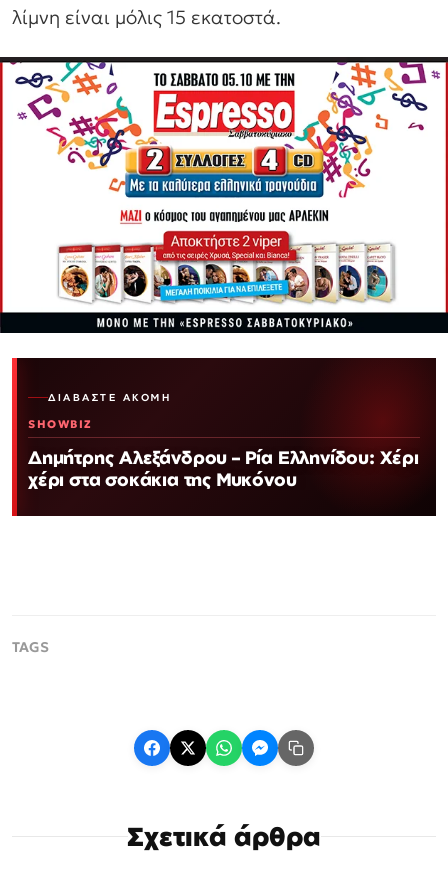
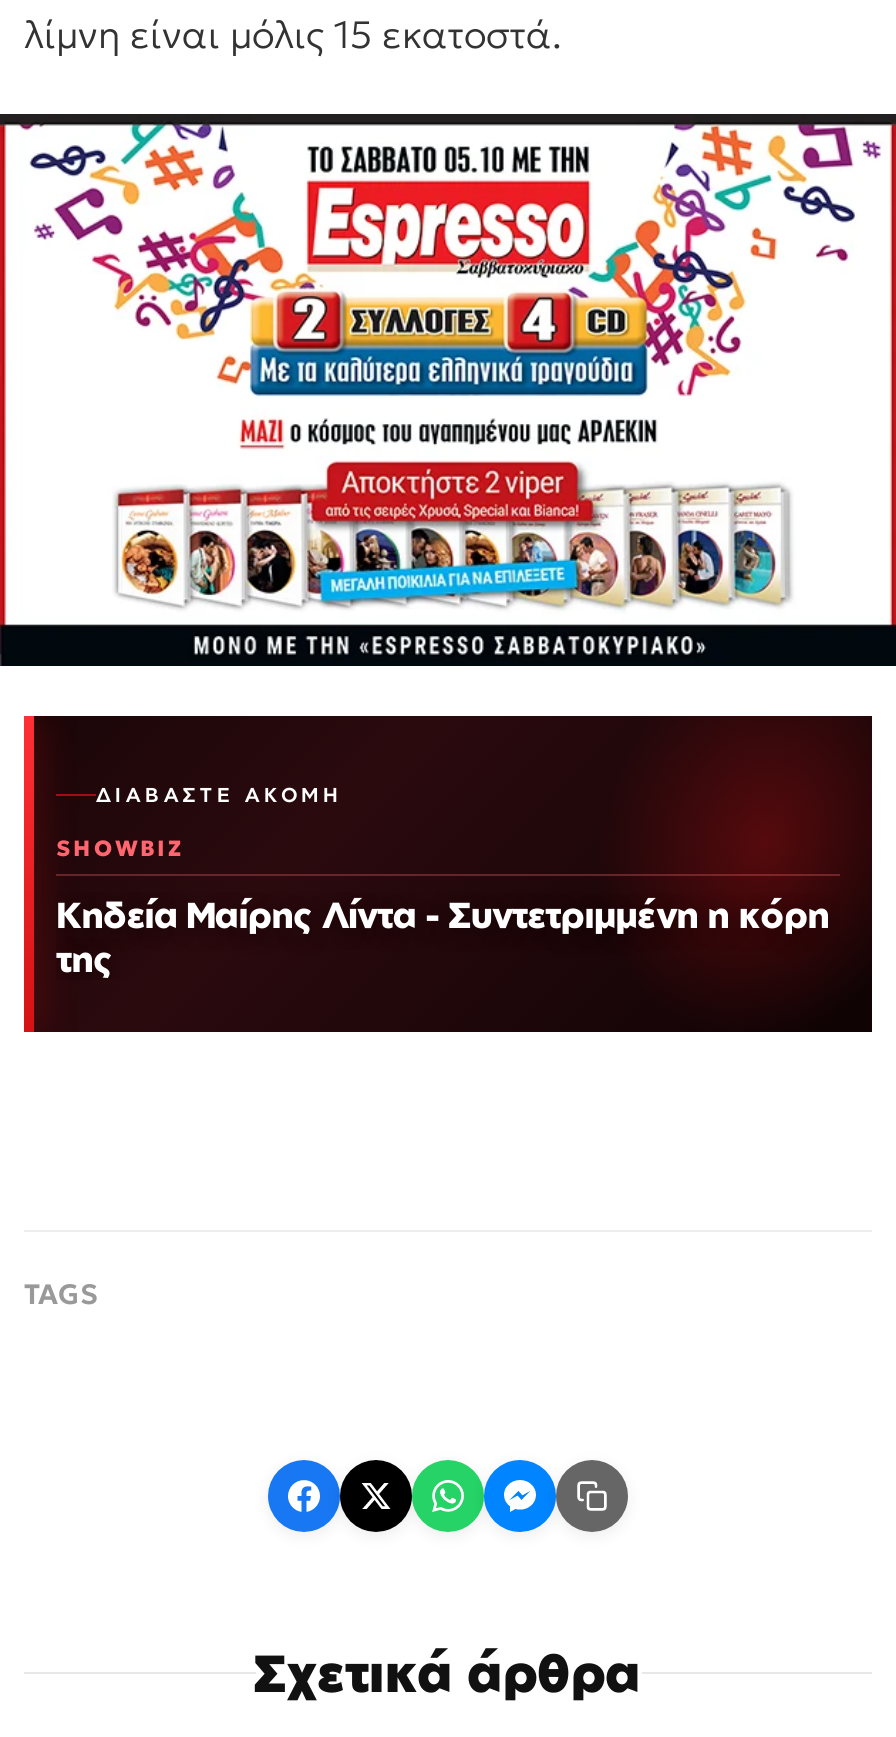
[28,446,419,490] Δημήτρης Αλεξάνδρου – Ρία Ελληνίδου: Χέρι | χέρι στα σοκάκια της Μυκόνου -> [56,893,829,981] Κηδεία Μαίρης Λίντα - Συντετριμμένη η κόρη | της

